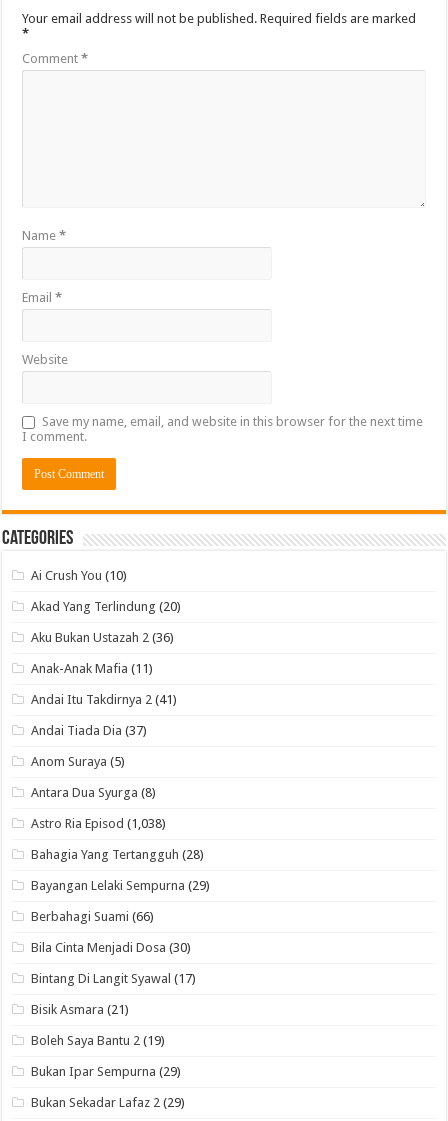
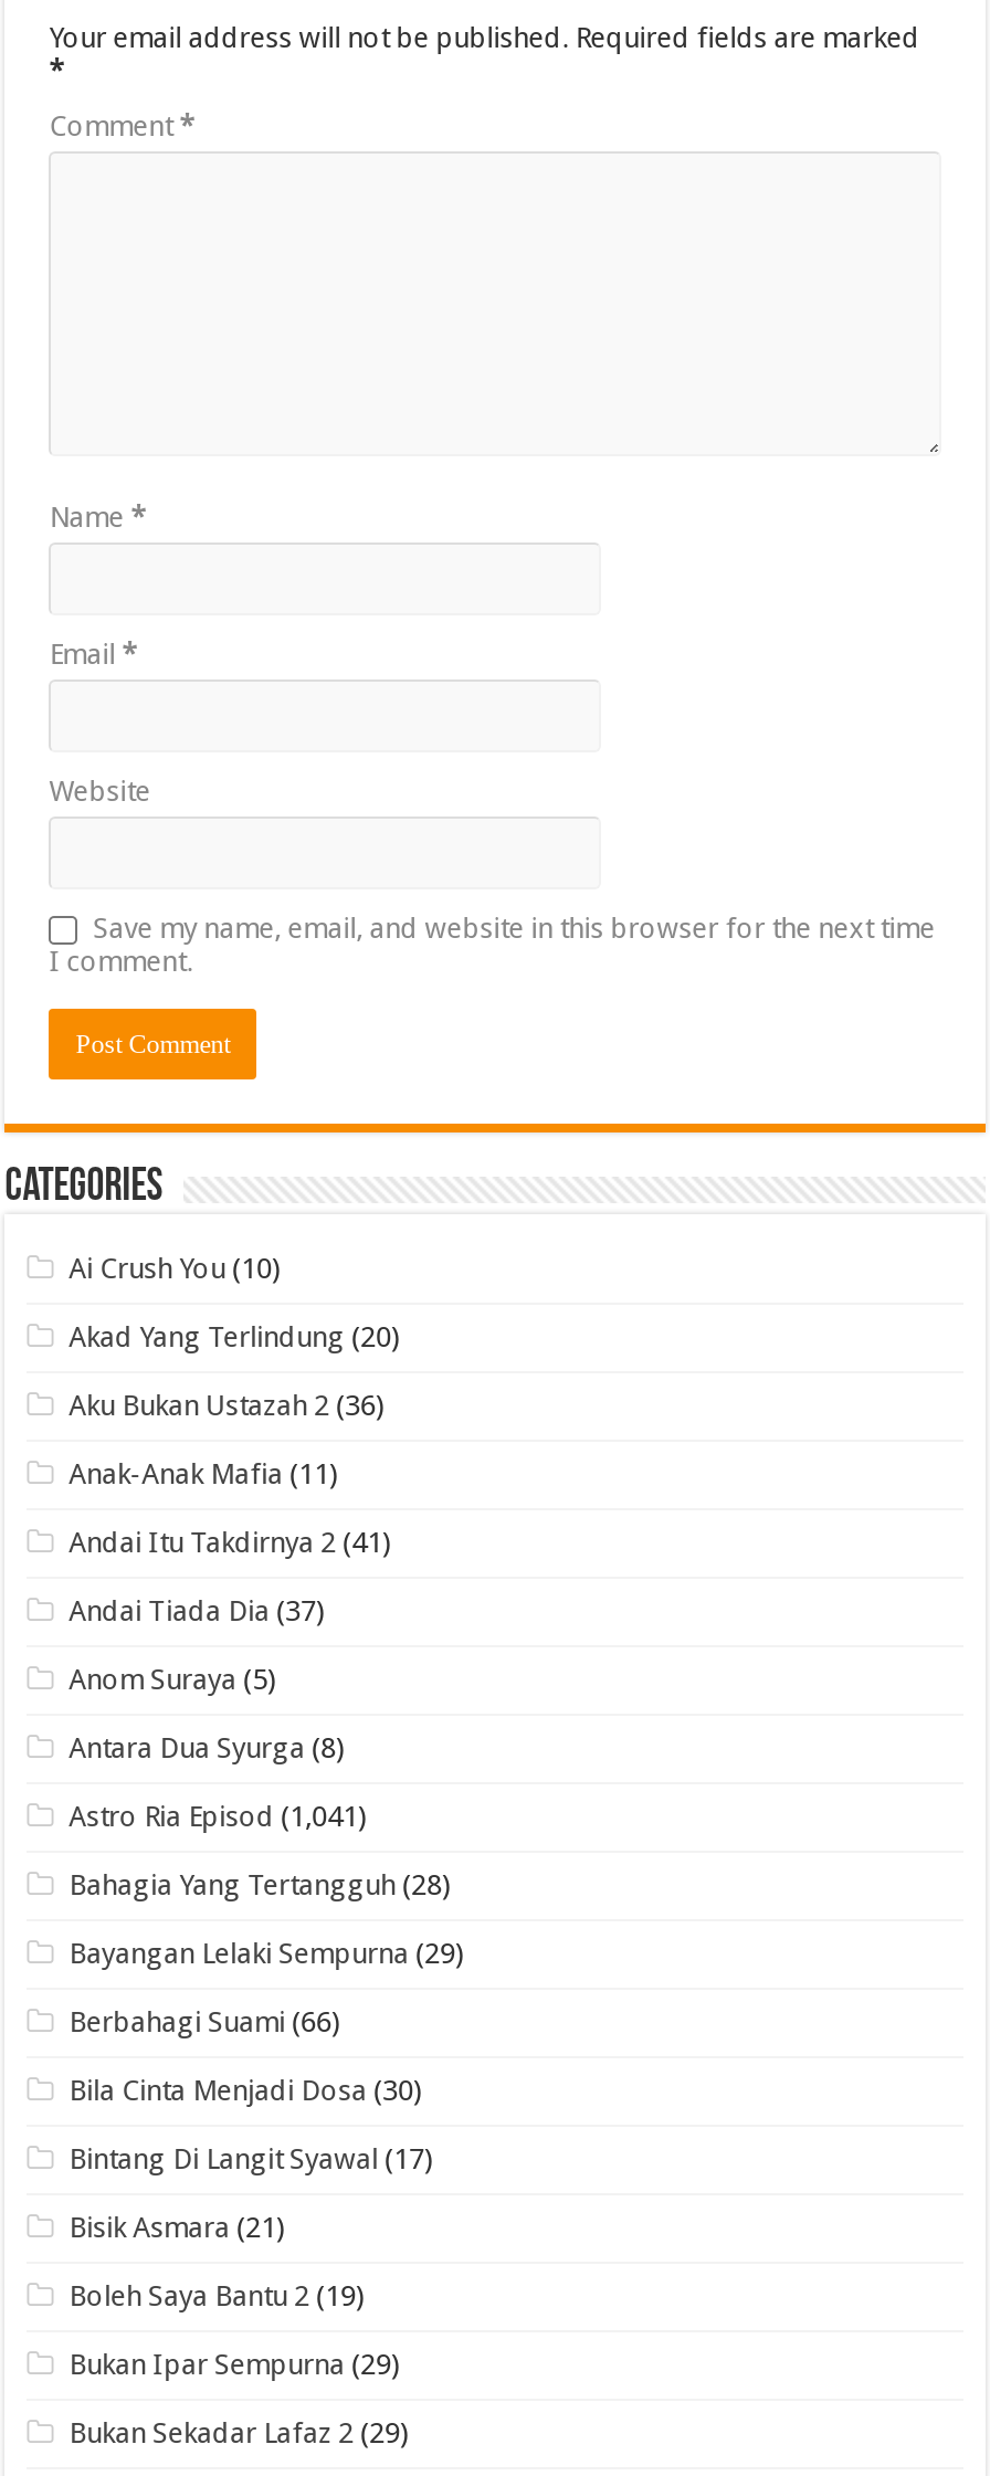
[31,816,166,831] Astro Ria Episod (1,038) -> [69,1800,367,1833] Astro Ria Episod (1,041)

